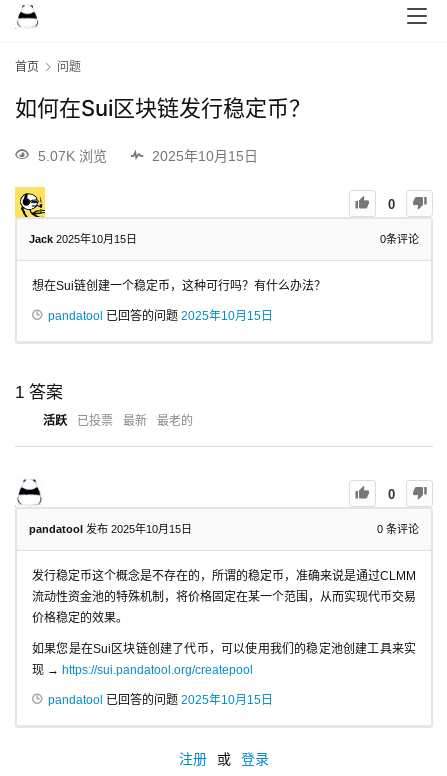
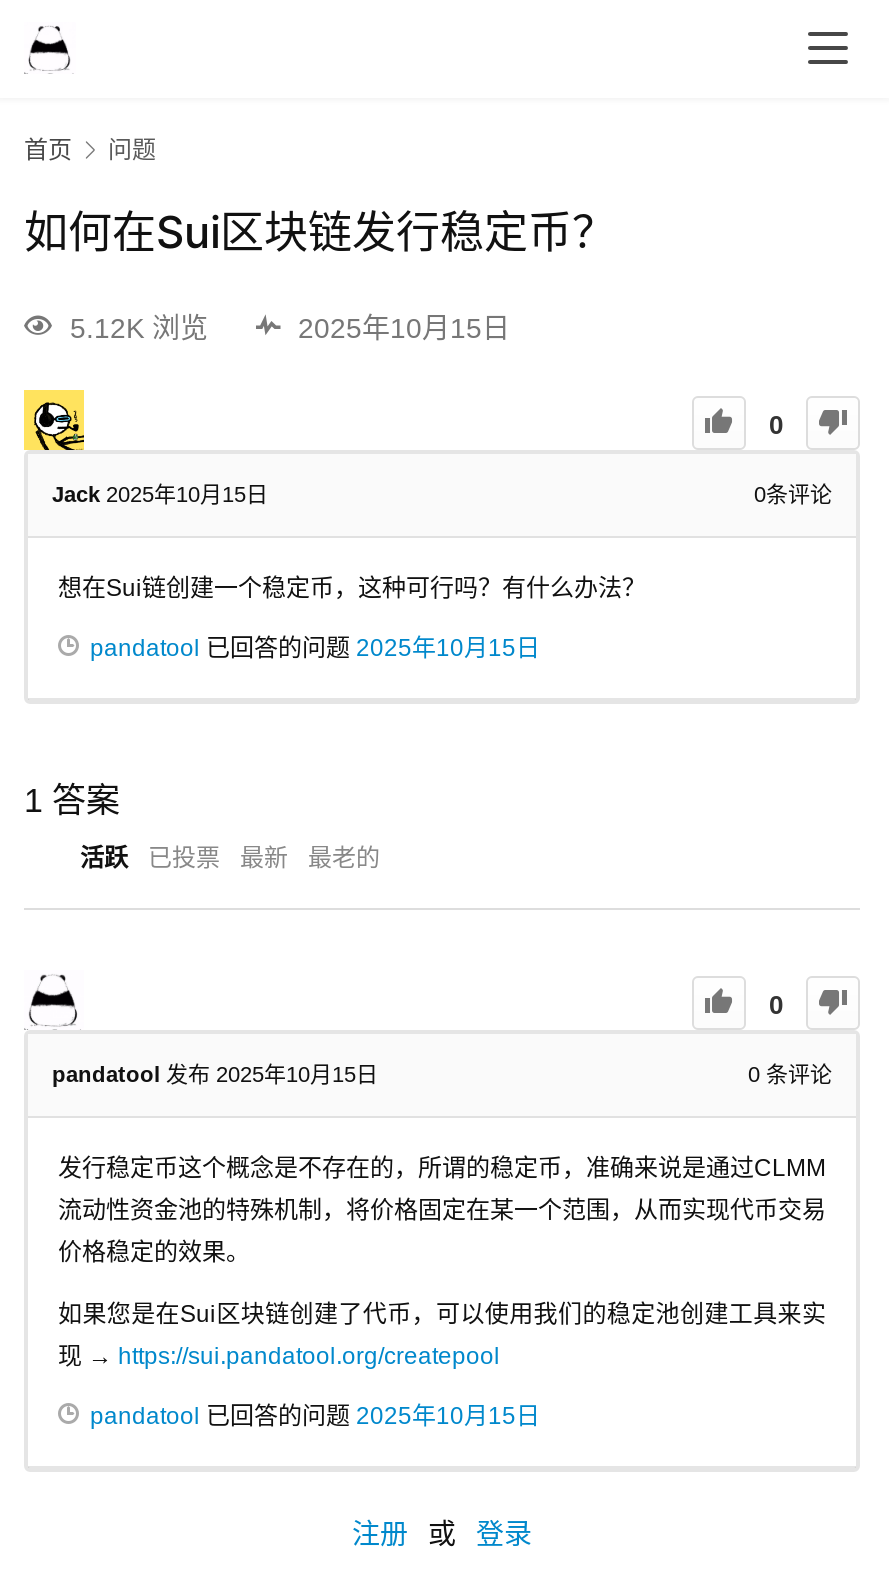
[38,147,107,163] 5.07K 浏览 -> [70,311,208,343] 5.12K 浏览

